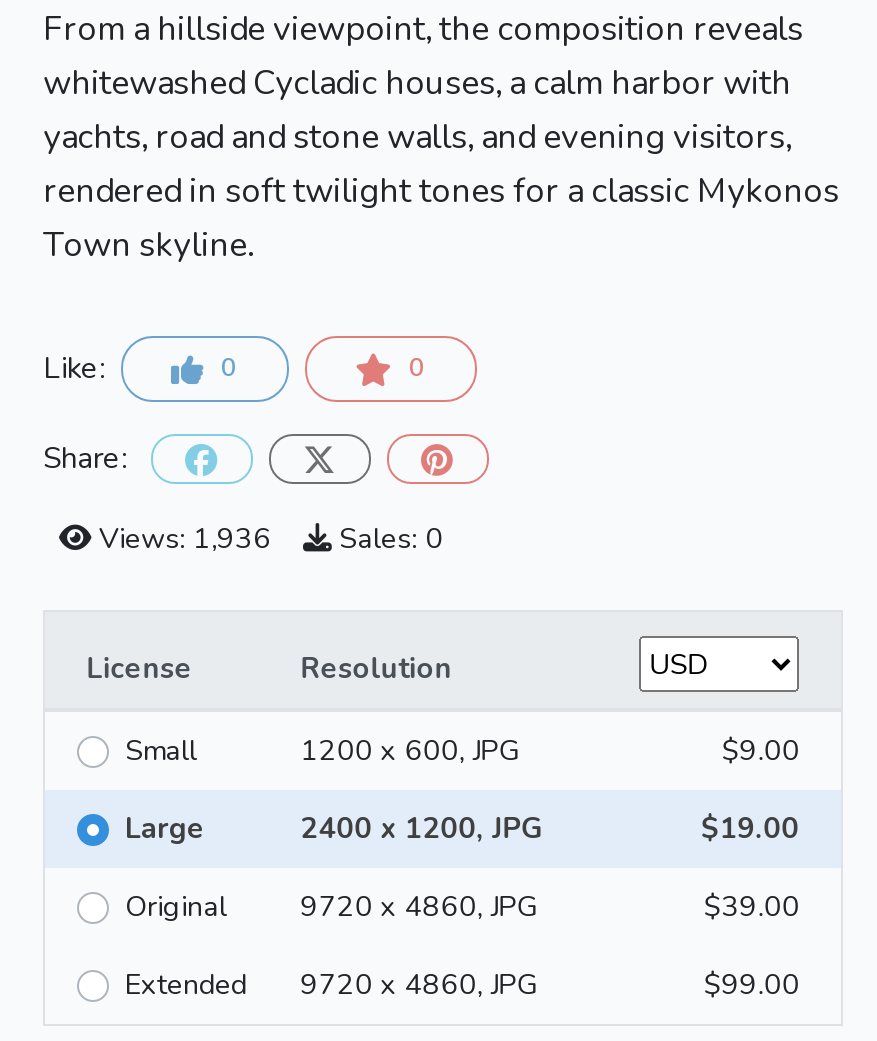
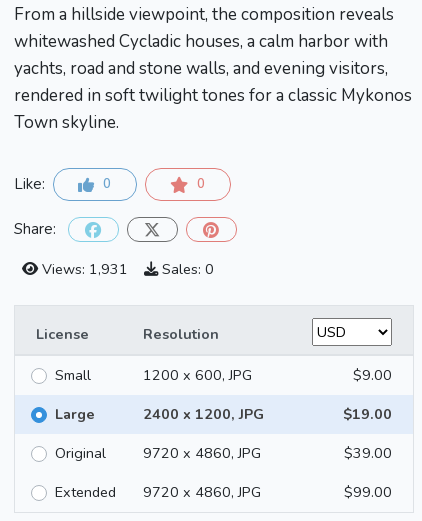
[99,518,443,558] Views: 1,936 Sales: 0 -> [42,259,214,279] Views: 1,931 Sales: 0

